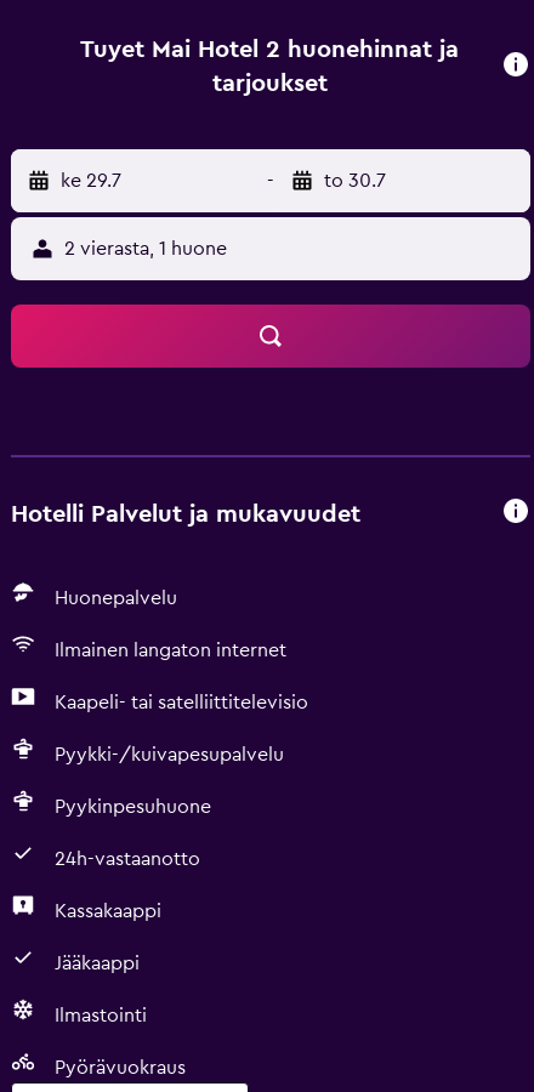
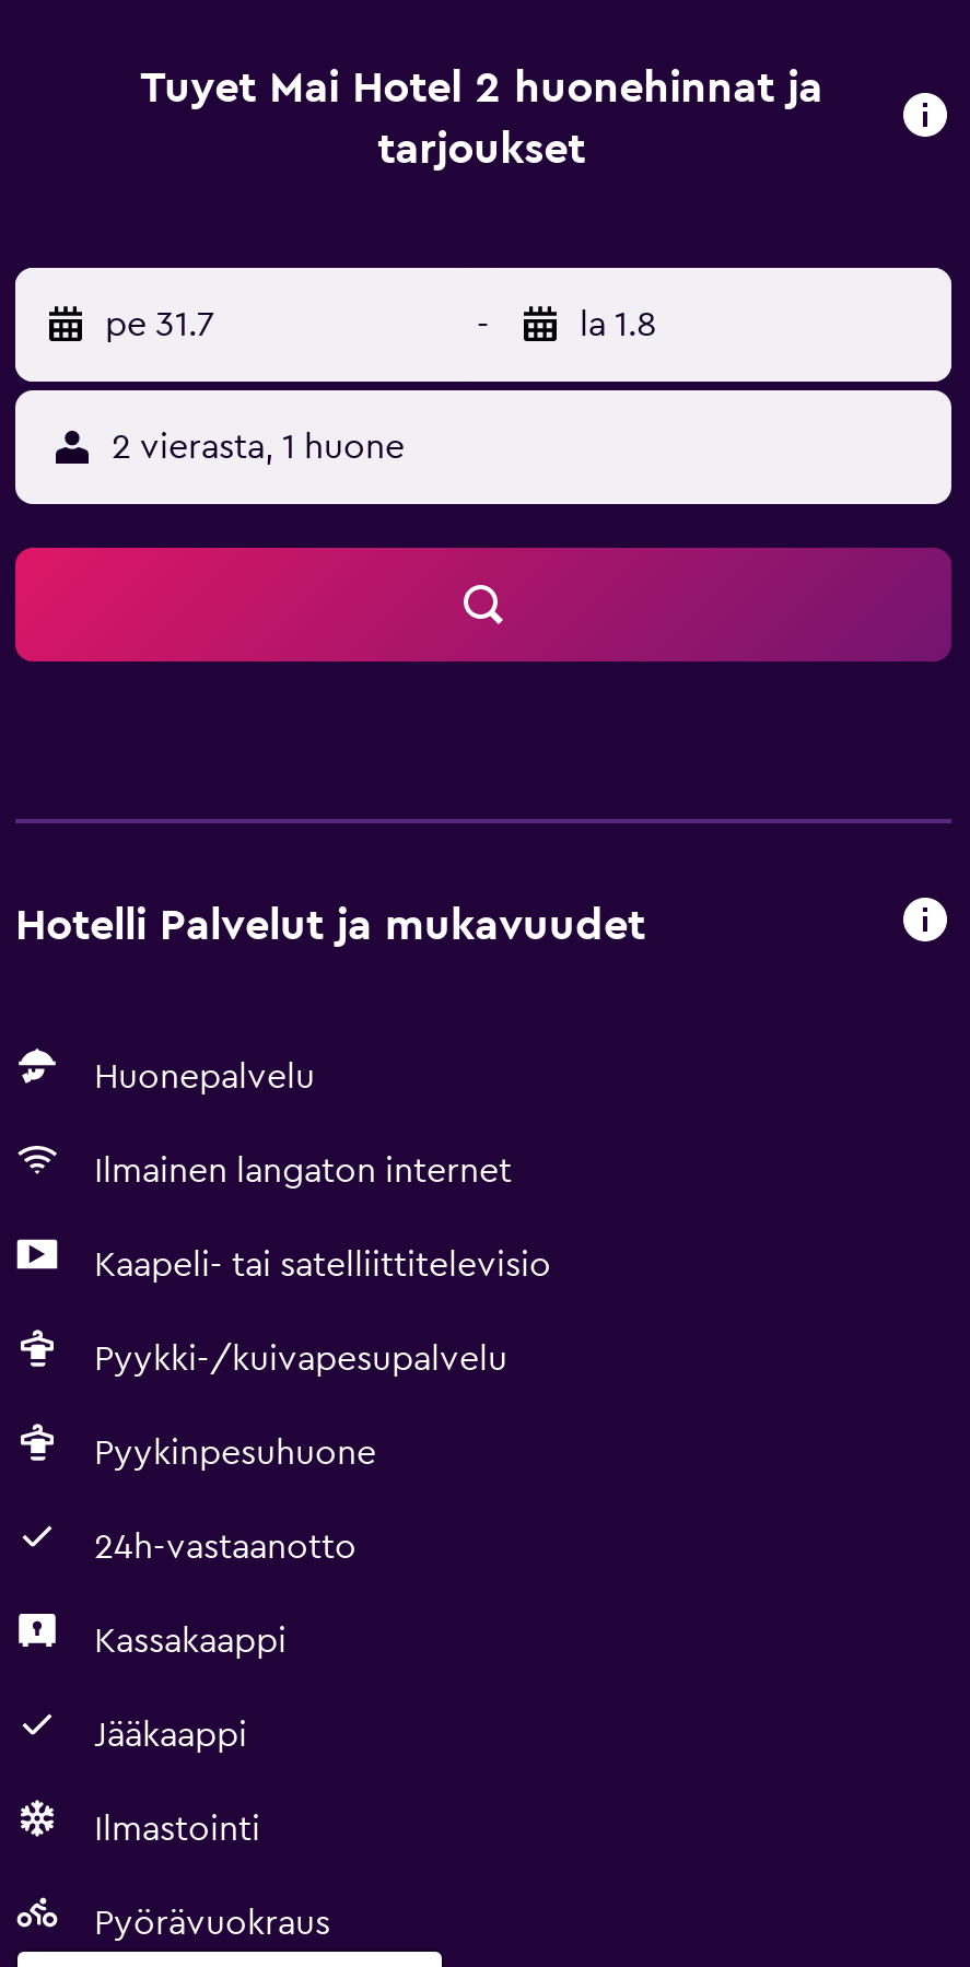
[61,171,121,190] ke 29.7 -> [105,307,214,342] pe 31.7
[324,171,386,190] to 30.7 -> [580,307,656,342] la 1.8

